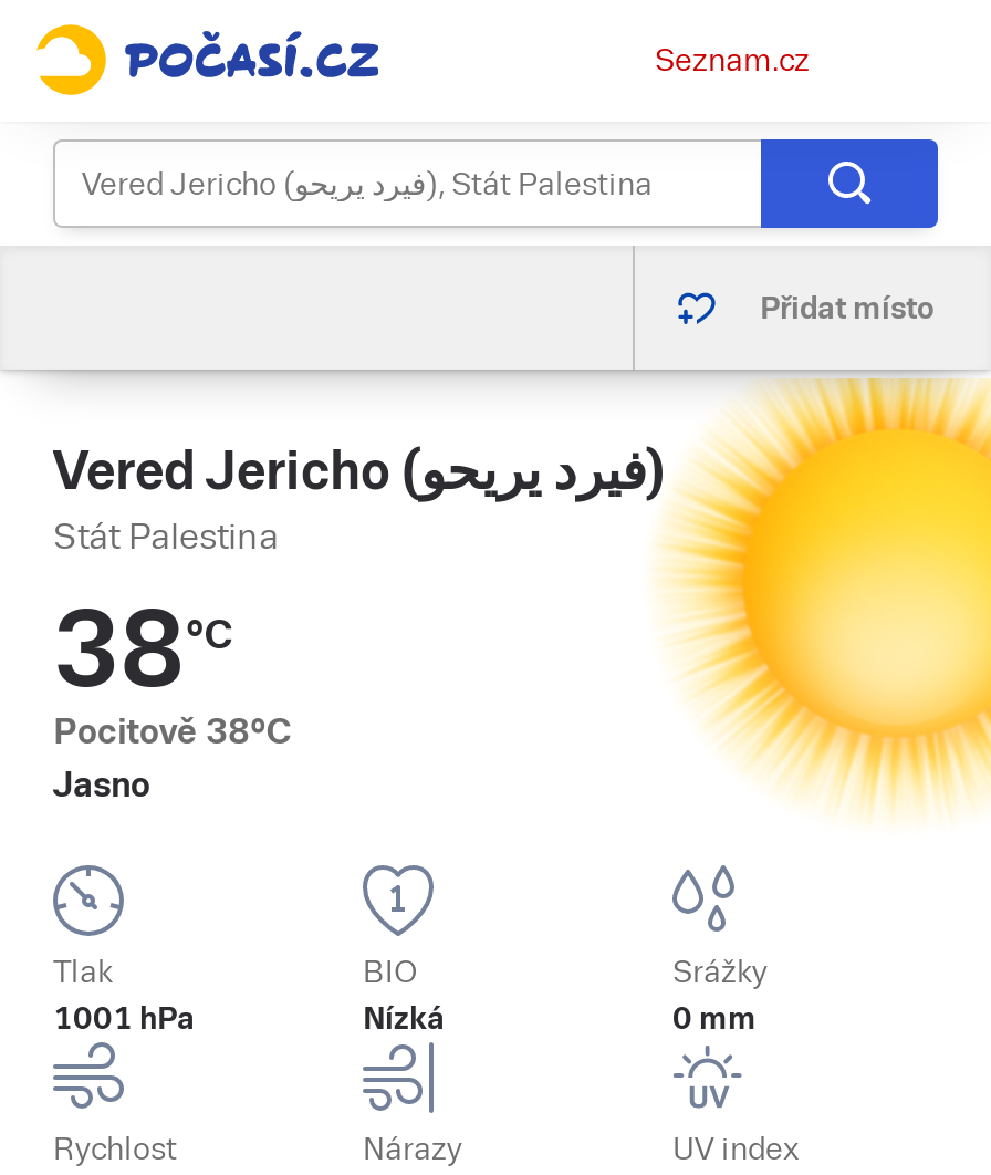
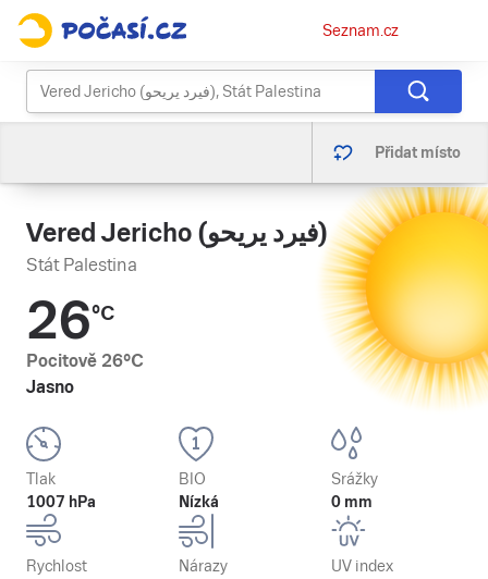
[53,589,232,710] 38°C -> [26,291,114,350] 26°C
[53,710,292,752] Pocitově 38°C -> [26,350,144,371] Pocitově 26°C
[53,1000,195,1036] 1001 hPa -> [26,493,96,510] 1007 hPa

